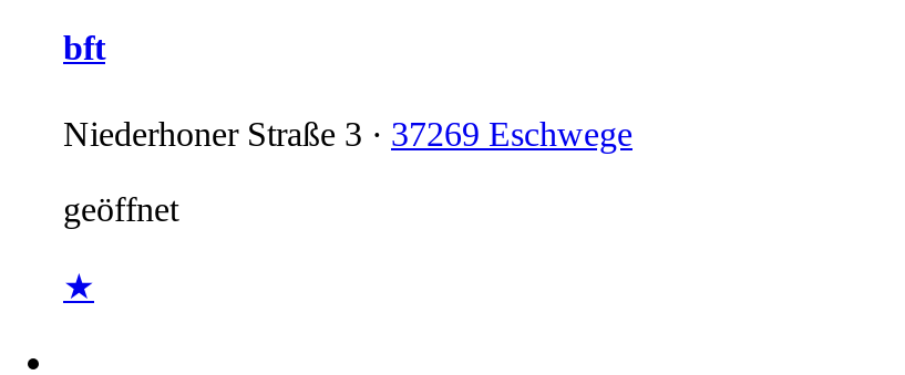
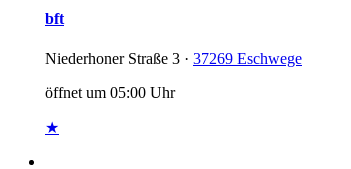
[63,191,178,228] geöffnet -> [45,84,175,101] öffnet um 05:00 Uhr

